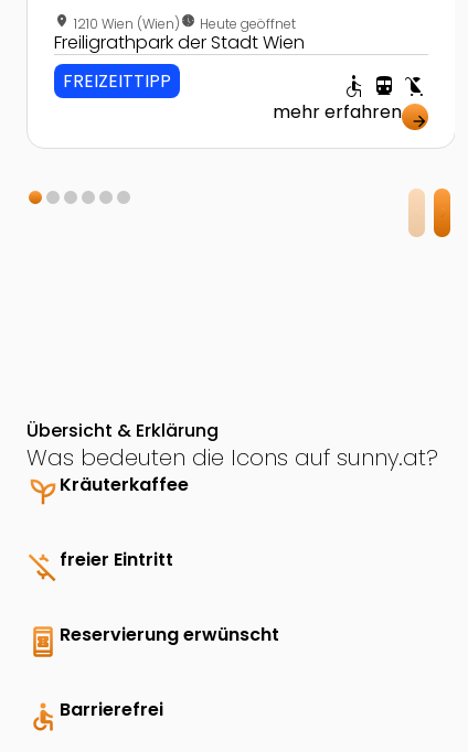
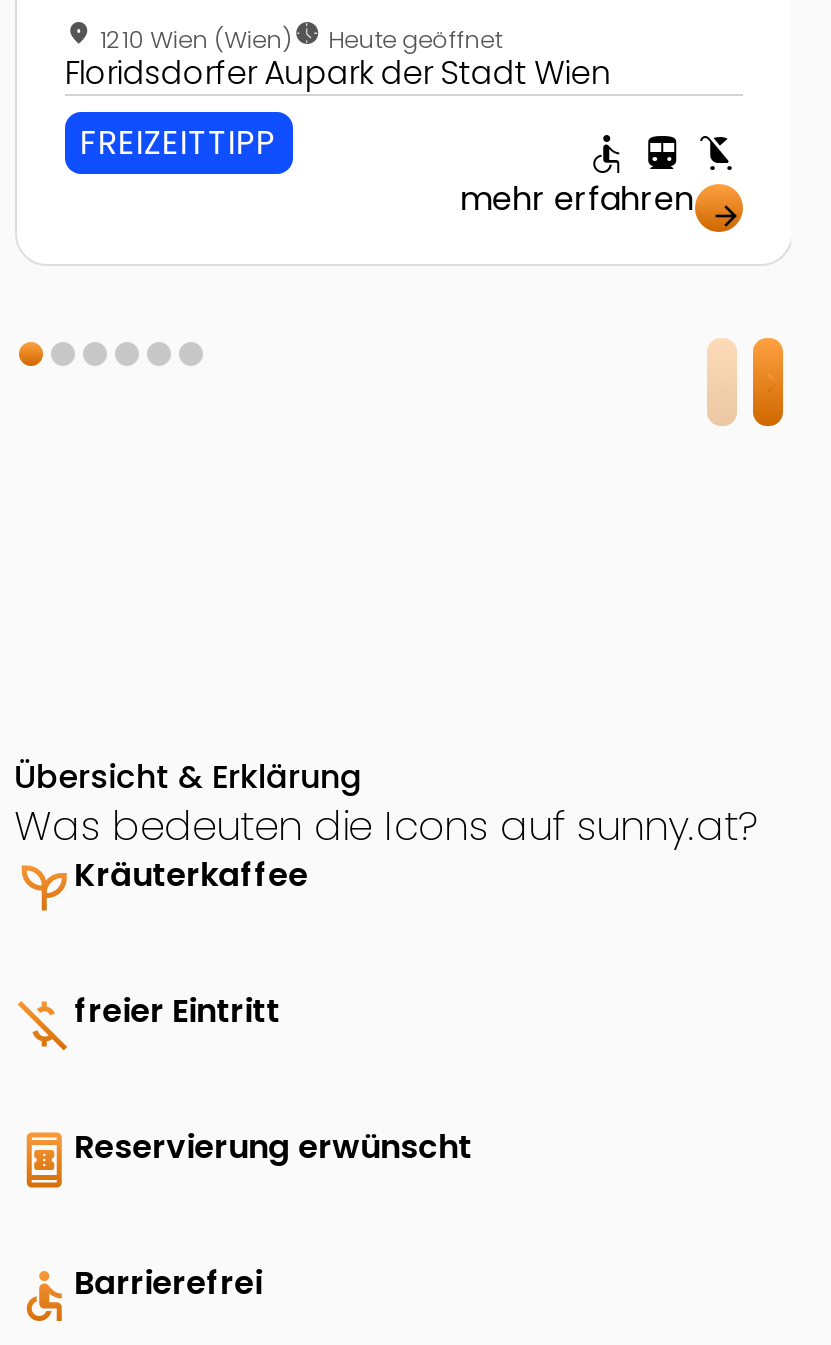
[54,29,304,55] Freiligrathpark der Stadt Wien -> [64,50,610,96] Floridsdorfer Aupark der Stadt Wien

